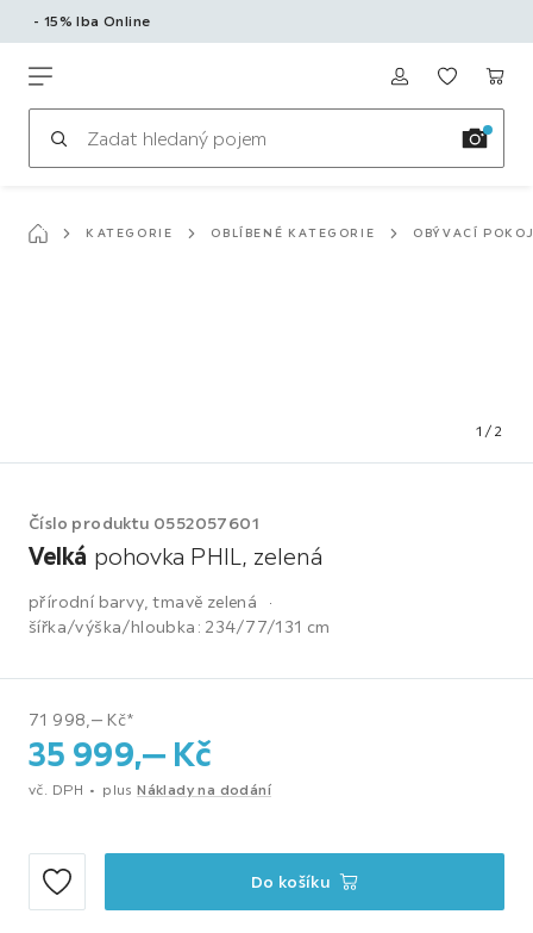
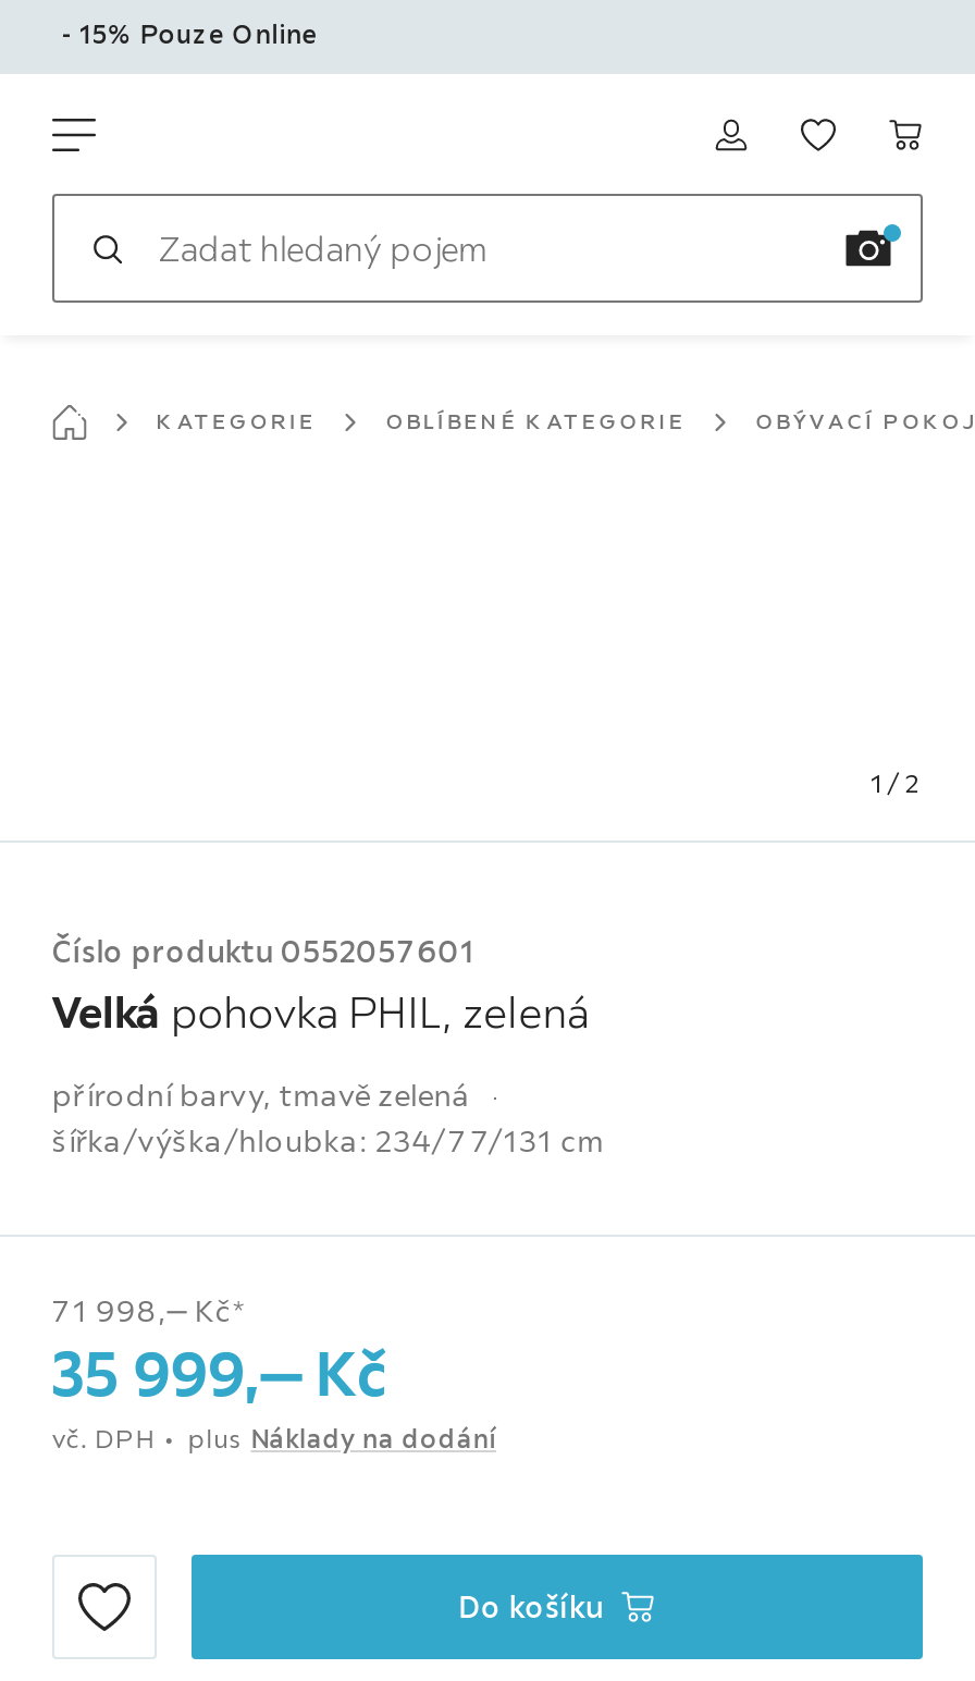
[33,12,150,30] - 15% Iba Online -> [61,17,318,50] - 15% Pouze Online

